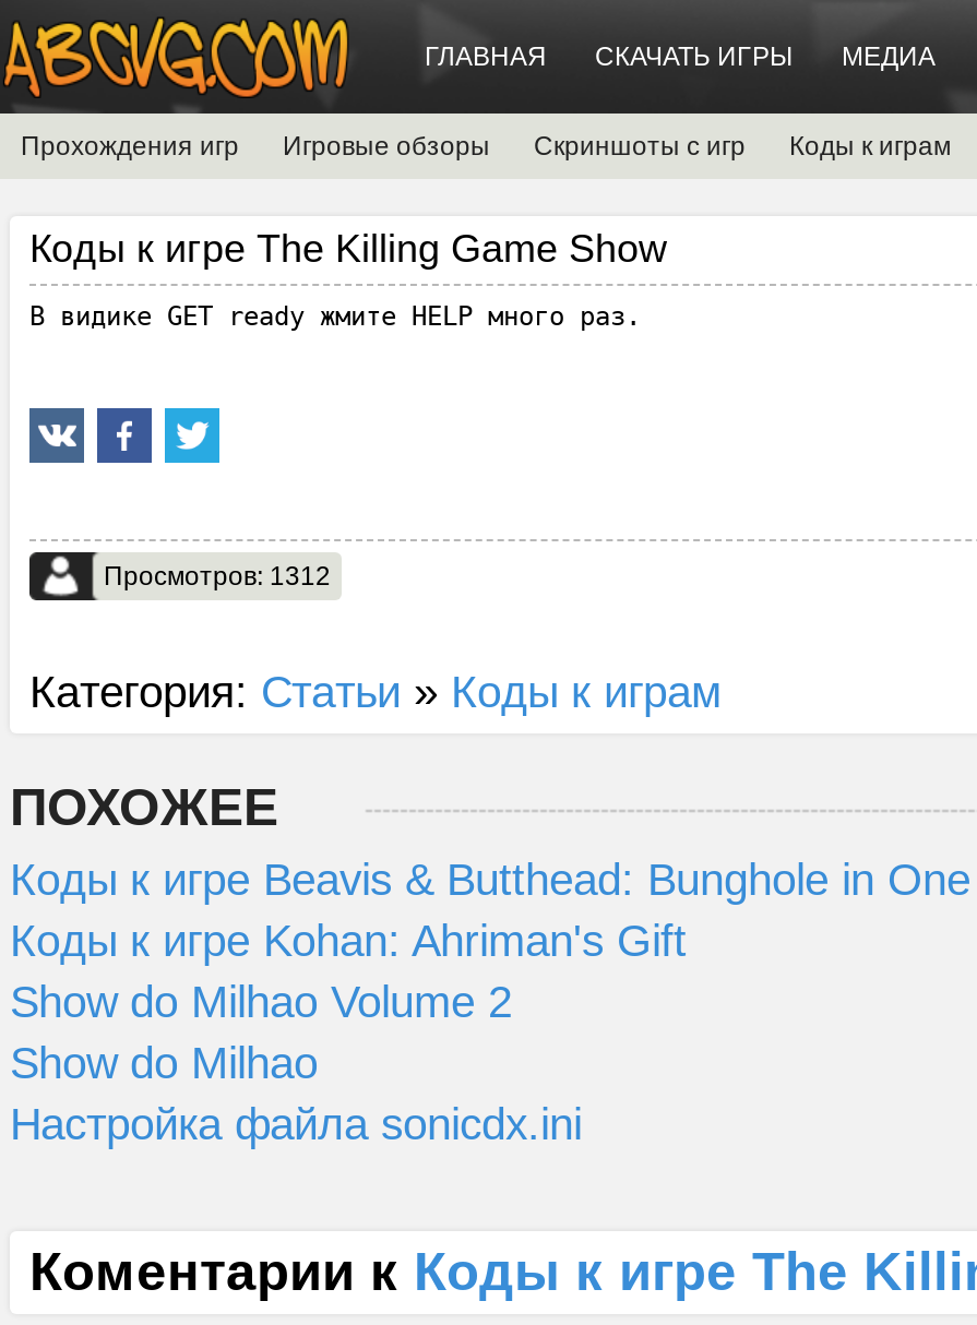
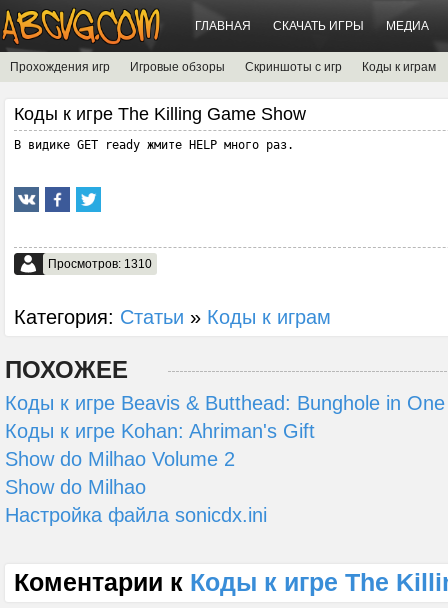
[104,561,331,592] Просмотров: 1312 -> [48,257,152,271] Просмотров: 1310

